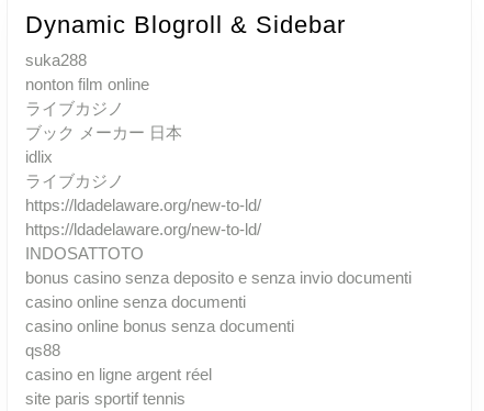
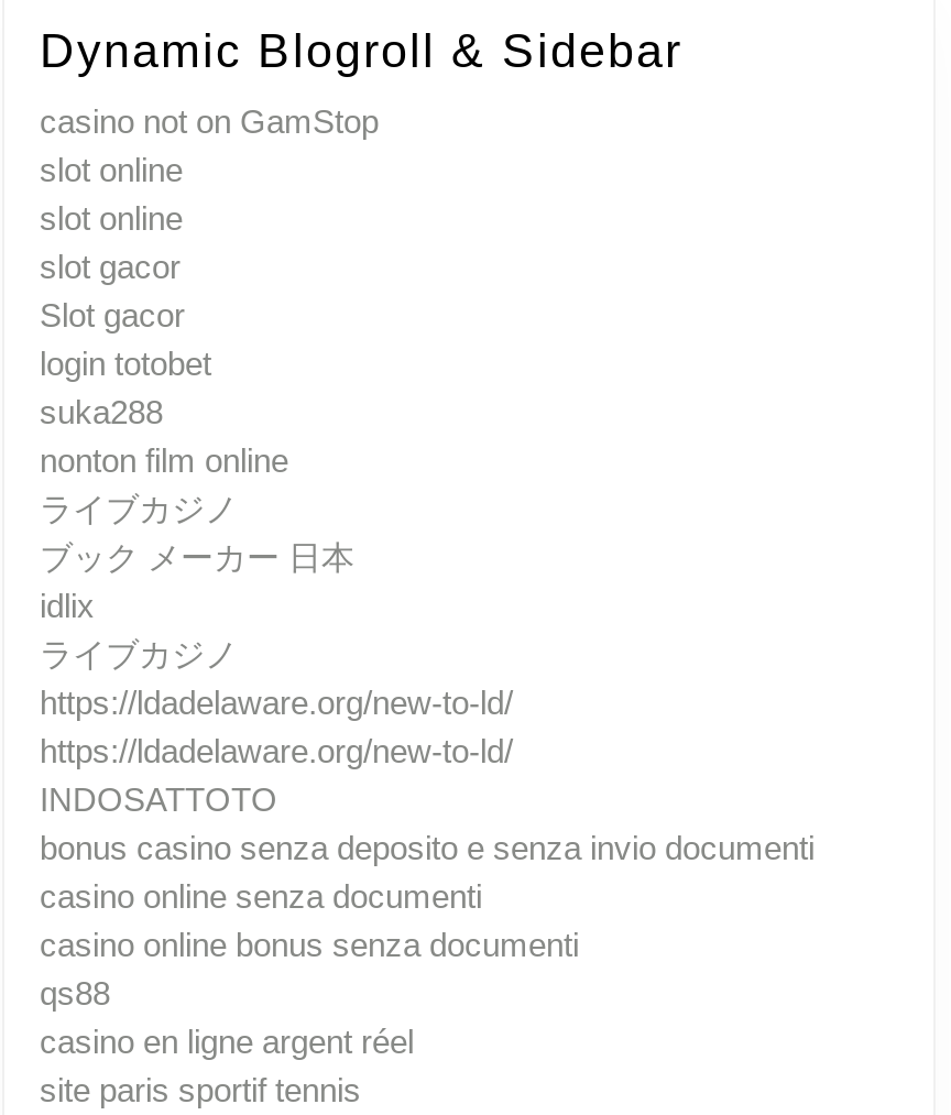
none -> [40,102,379,381] casino not on GamStop | slot online | slot online | slot gacor | Slot gacor | login totobet

